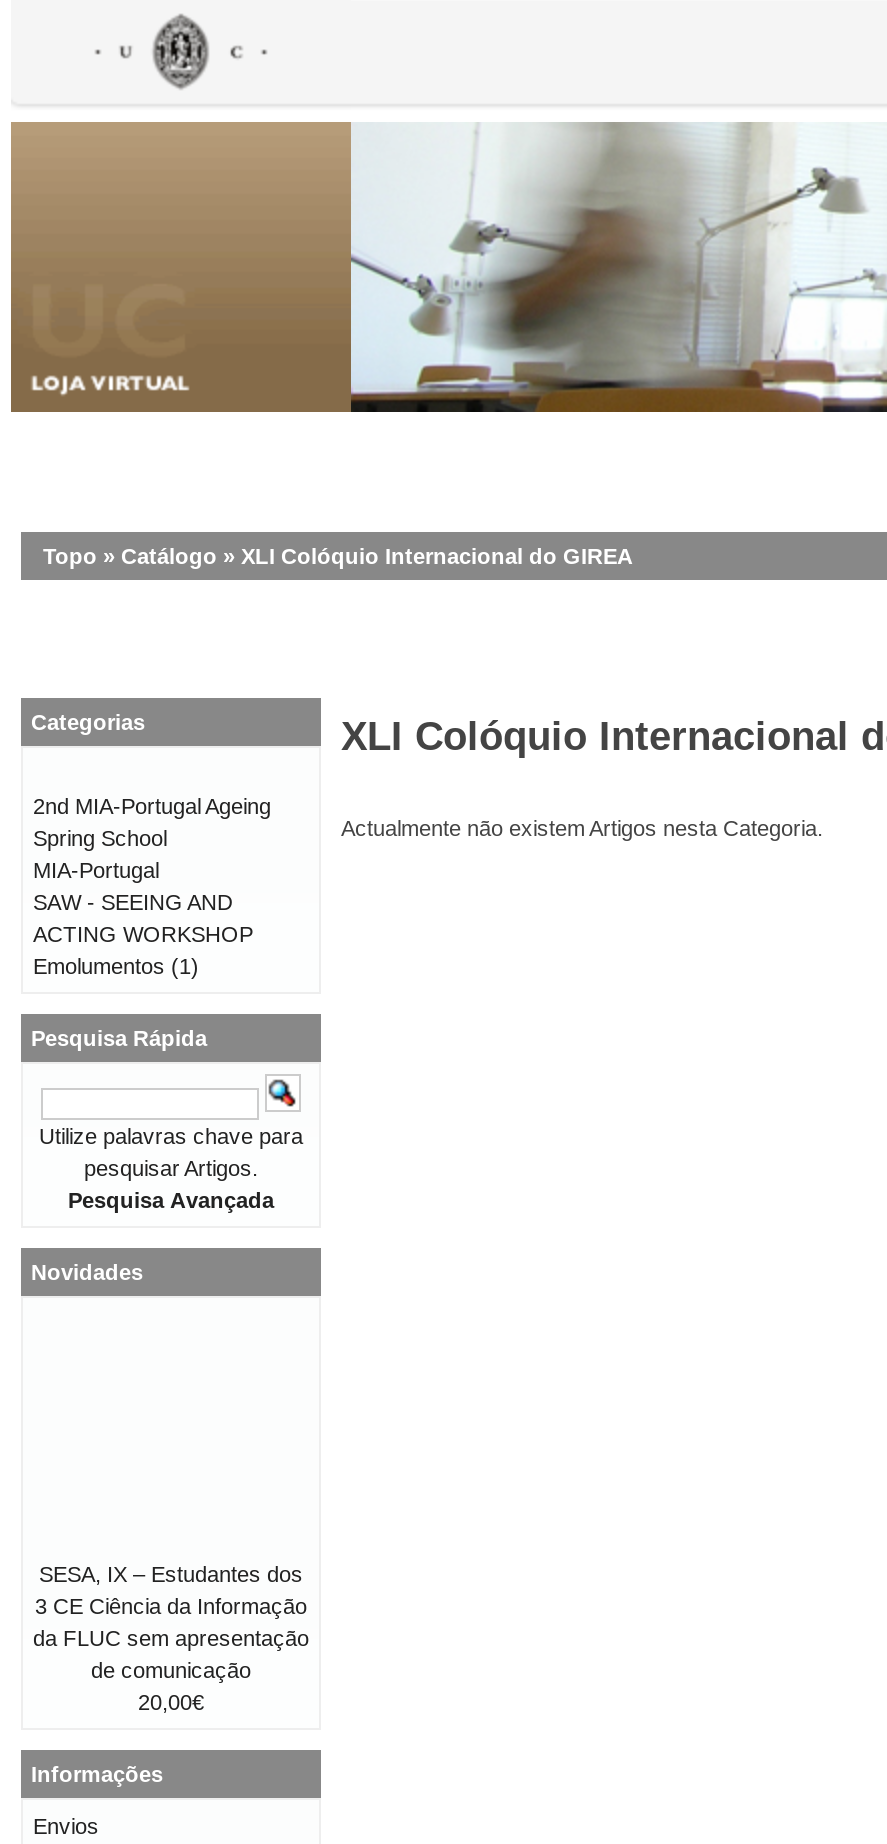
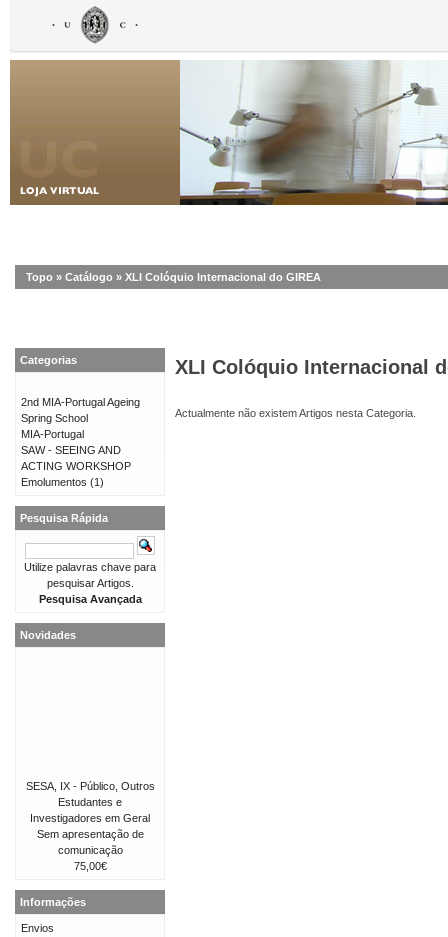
[33,1562,309,1714] SESA, IX – Estudantes dos | 3 CE Ciência da Informação | da FLUC sem apresentação | de comunicação | 20,00€ -> [25,780,154,872] SESA, IX - Público, Outros | Estudantes e | Investigadores em Geral | Sem apresentação de | comunicação | 75,00€

